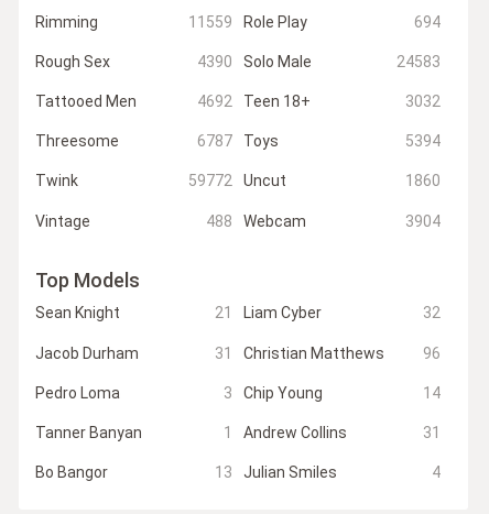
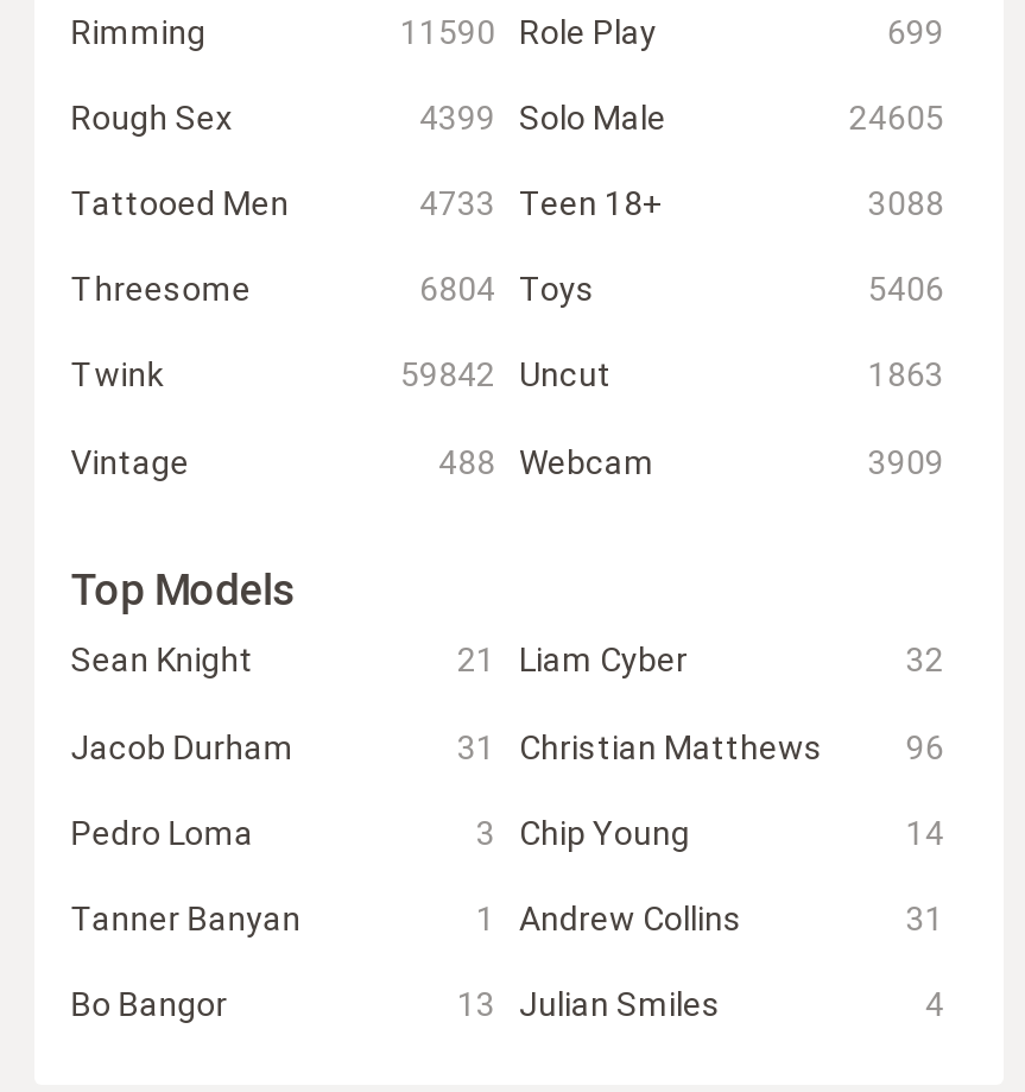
[188,13,307,30] 11559 Role Play -> [400,12,657,50] 11590 Role Play
[414,13,440,30] 694 -> [887,12,944,50] 699
[197,53,312,70] 4390 Solo Male -> [419,98,666,136] 4399 Solo Male
[396,53,440,70] 24583 -> [849,98,944,136] 24605
[197,93,311,110] 4692 Teen 18+ -> [419,184,664,222] 4733 Teen 18+
[405,93,440,110] 3032 -> [868,184,944,222] 3088
[197,132,279,150] 6787 Toys -> [419,270,595,308] 6804 Toys
[405,132,440,150] 5394 -> [868,270,944,308] 5406
[188,172,286,190] 59772 Uncut -> [400,356,612,394] 59842 Uncut
[405,172,440,190] 1860 -> [868,356,944,394] 1863
[405,212,440,230] 3904 -> [868,443,944,481] 3909

